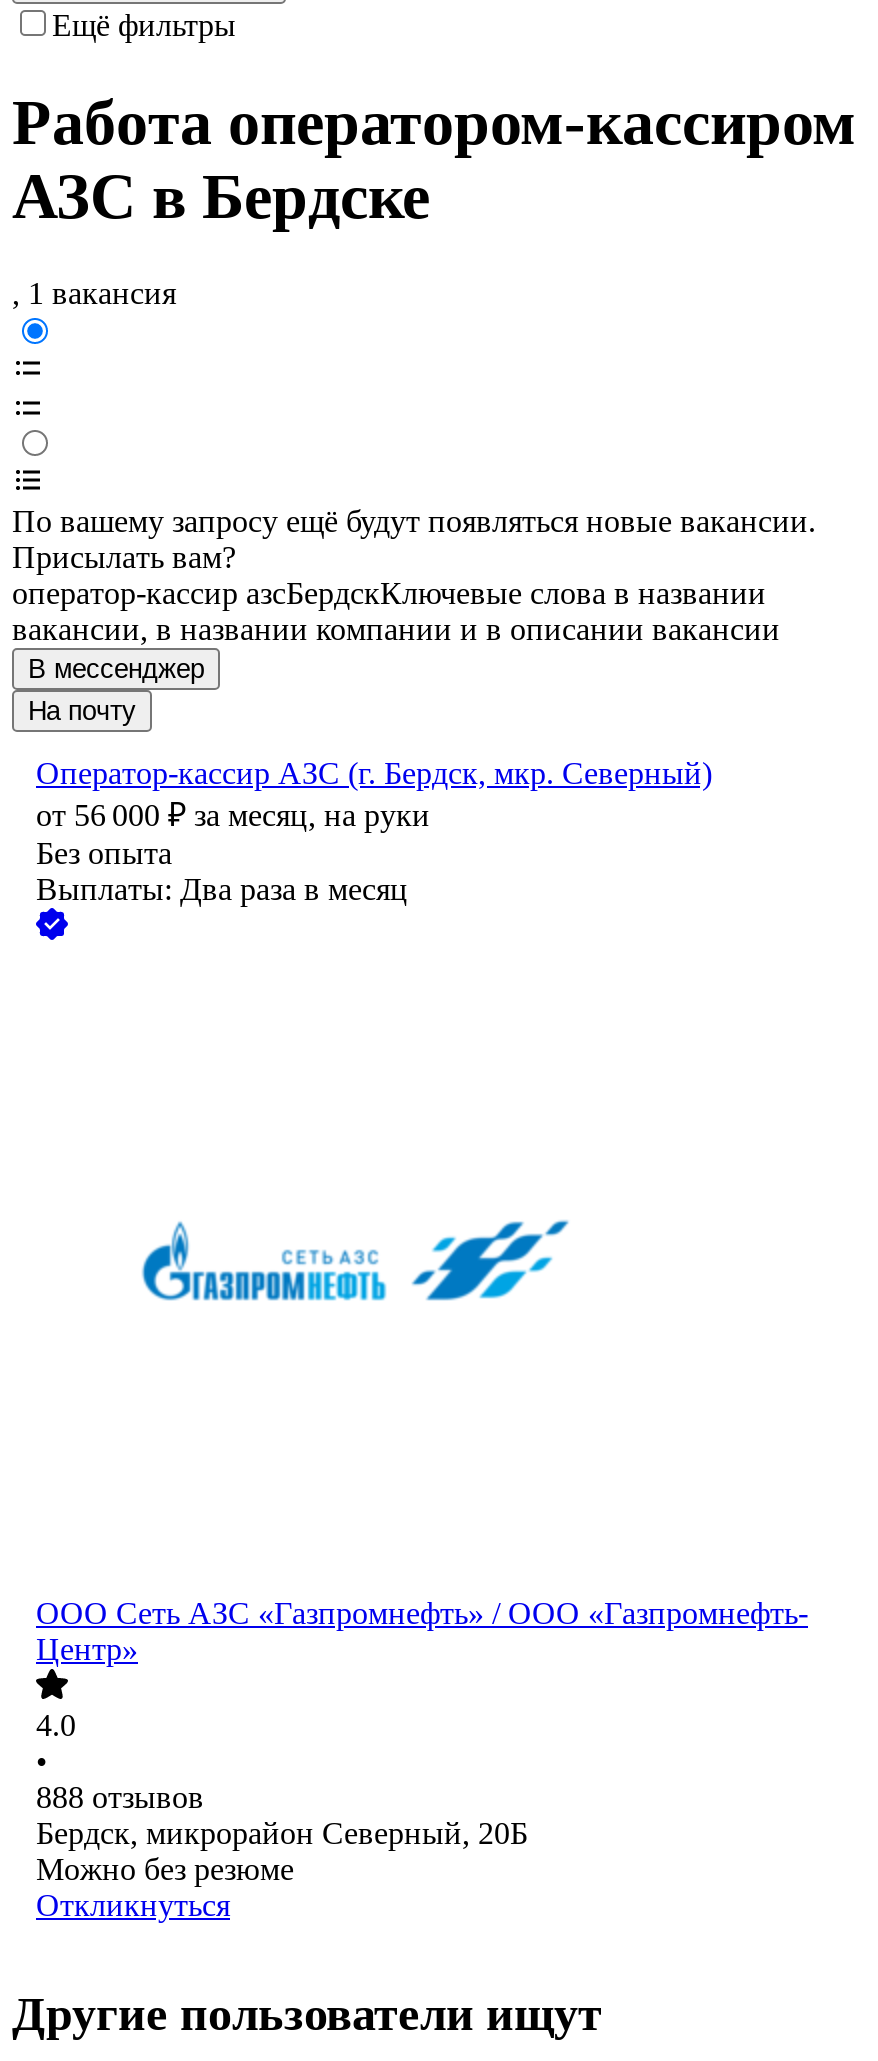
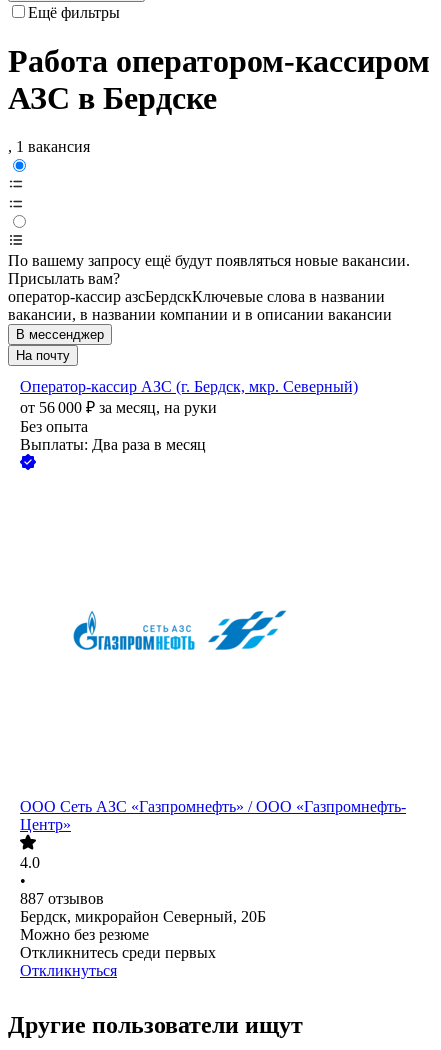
[36,1781,204,1815] 888 отзывов -> [20,890,104,907] 887 отзывов
none -> [20,944,216,961] Откликнитесь среди первых

